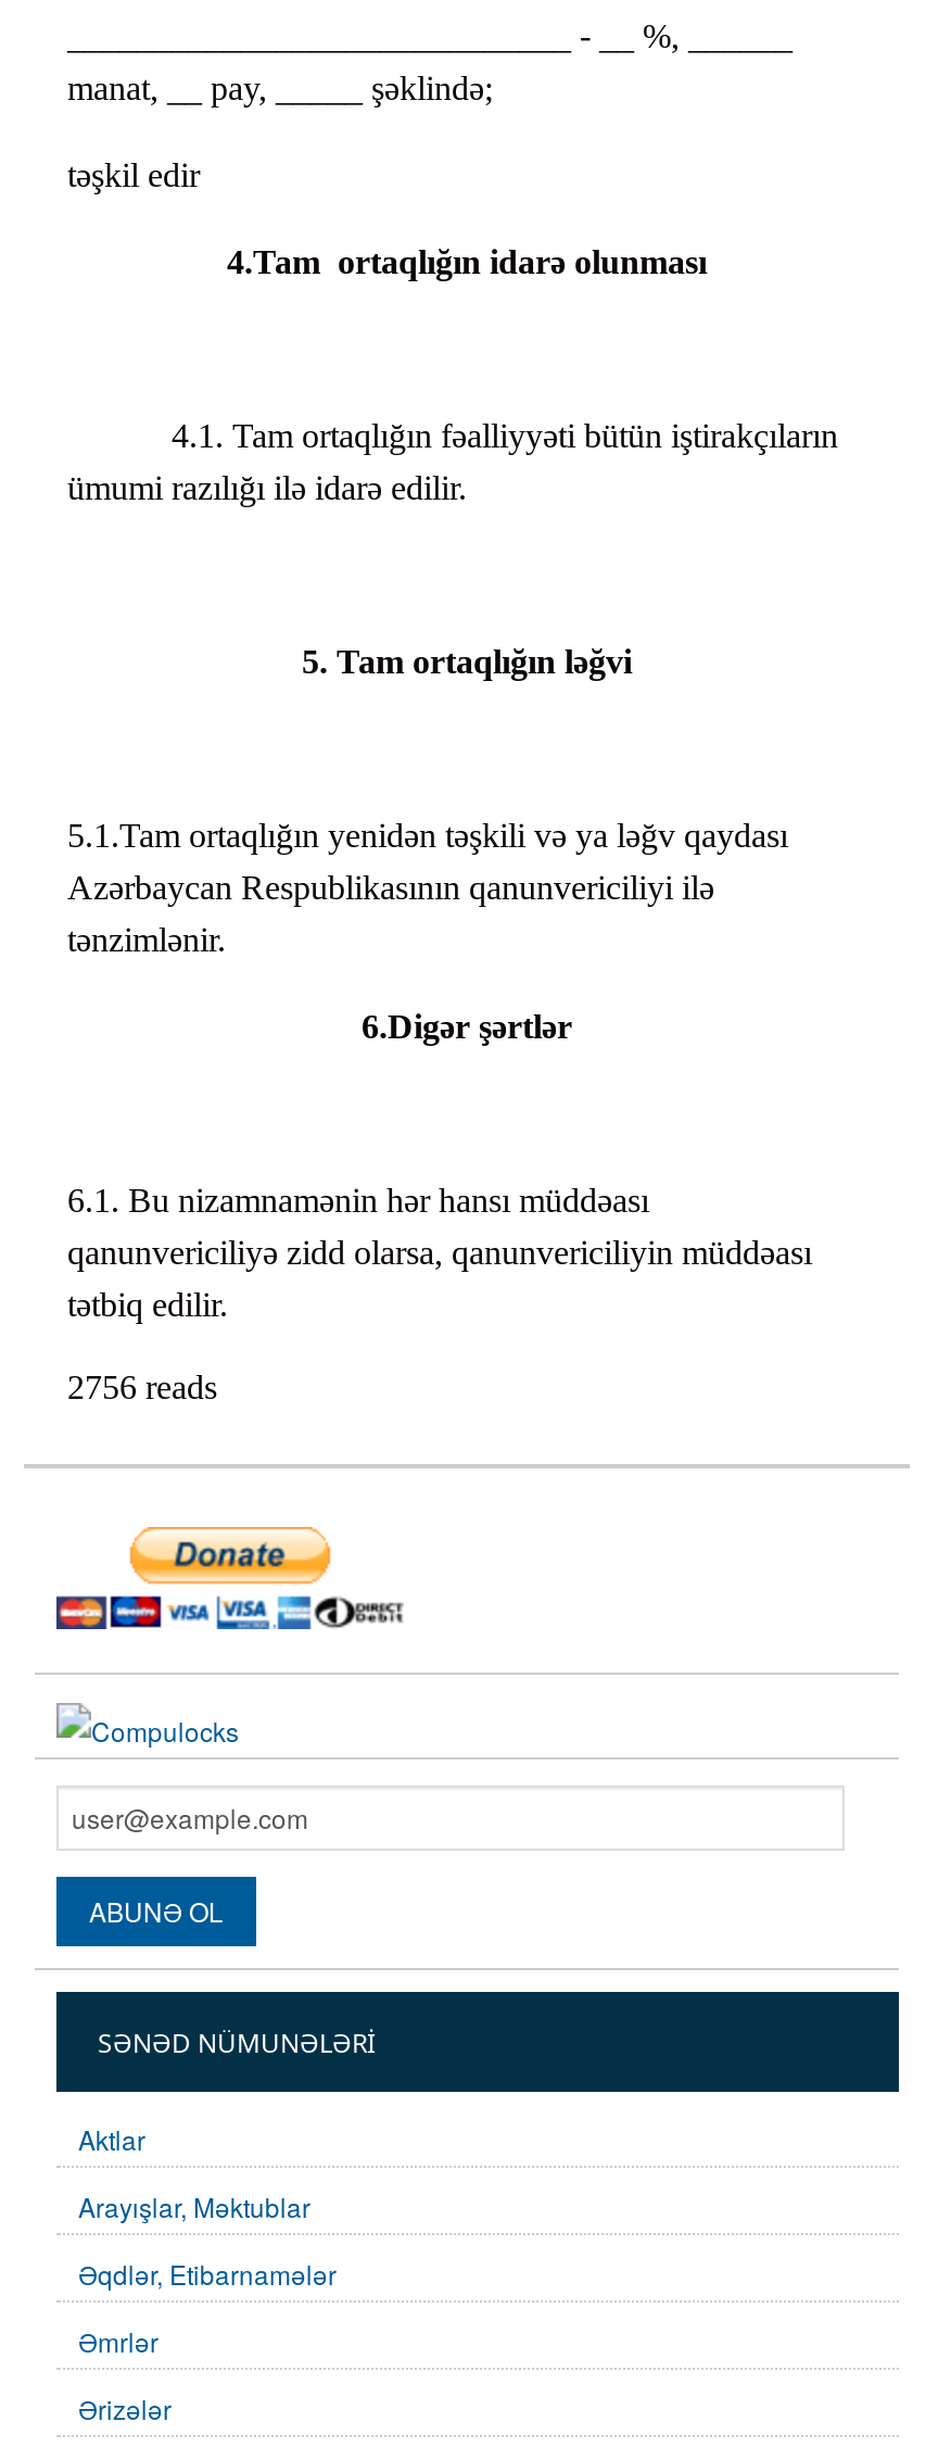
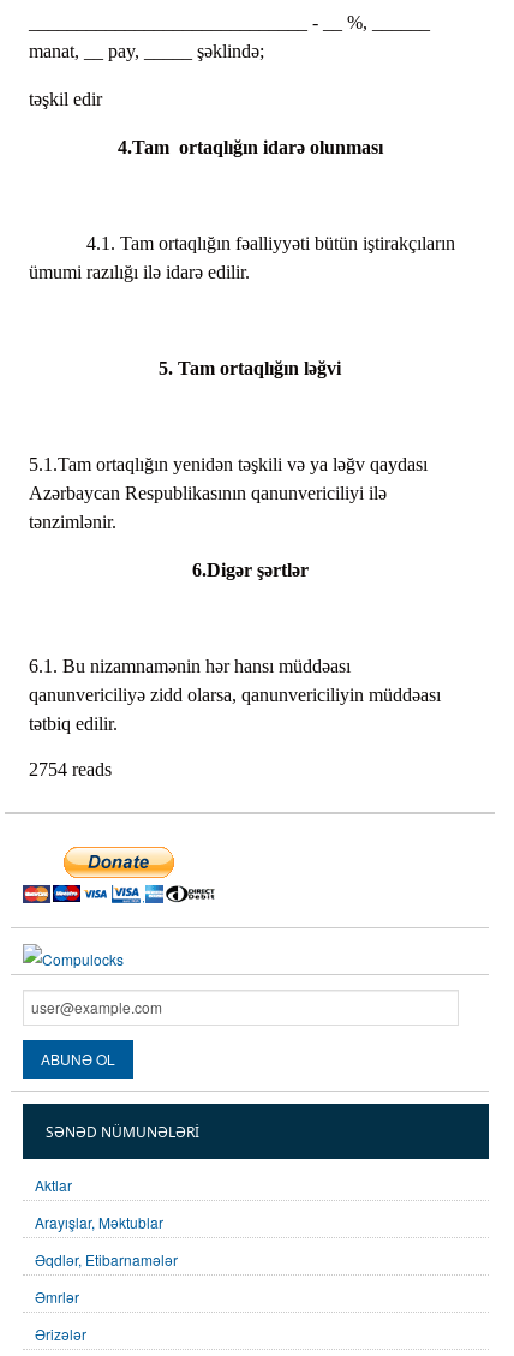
[67,1369,217,1406] 2756 reads -> [29,759,112,780] 2754 reads

